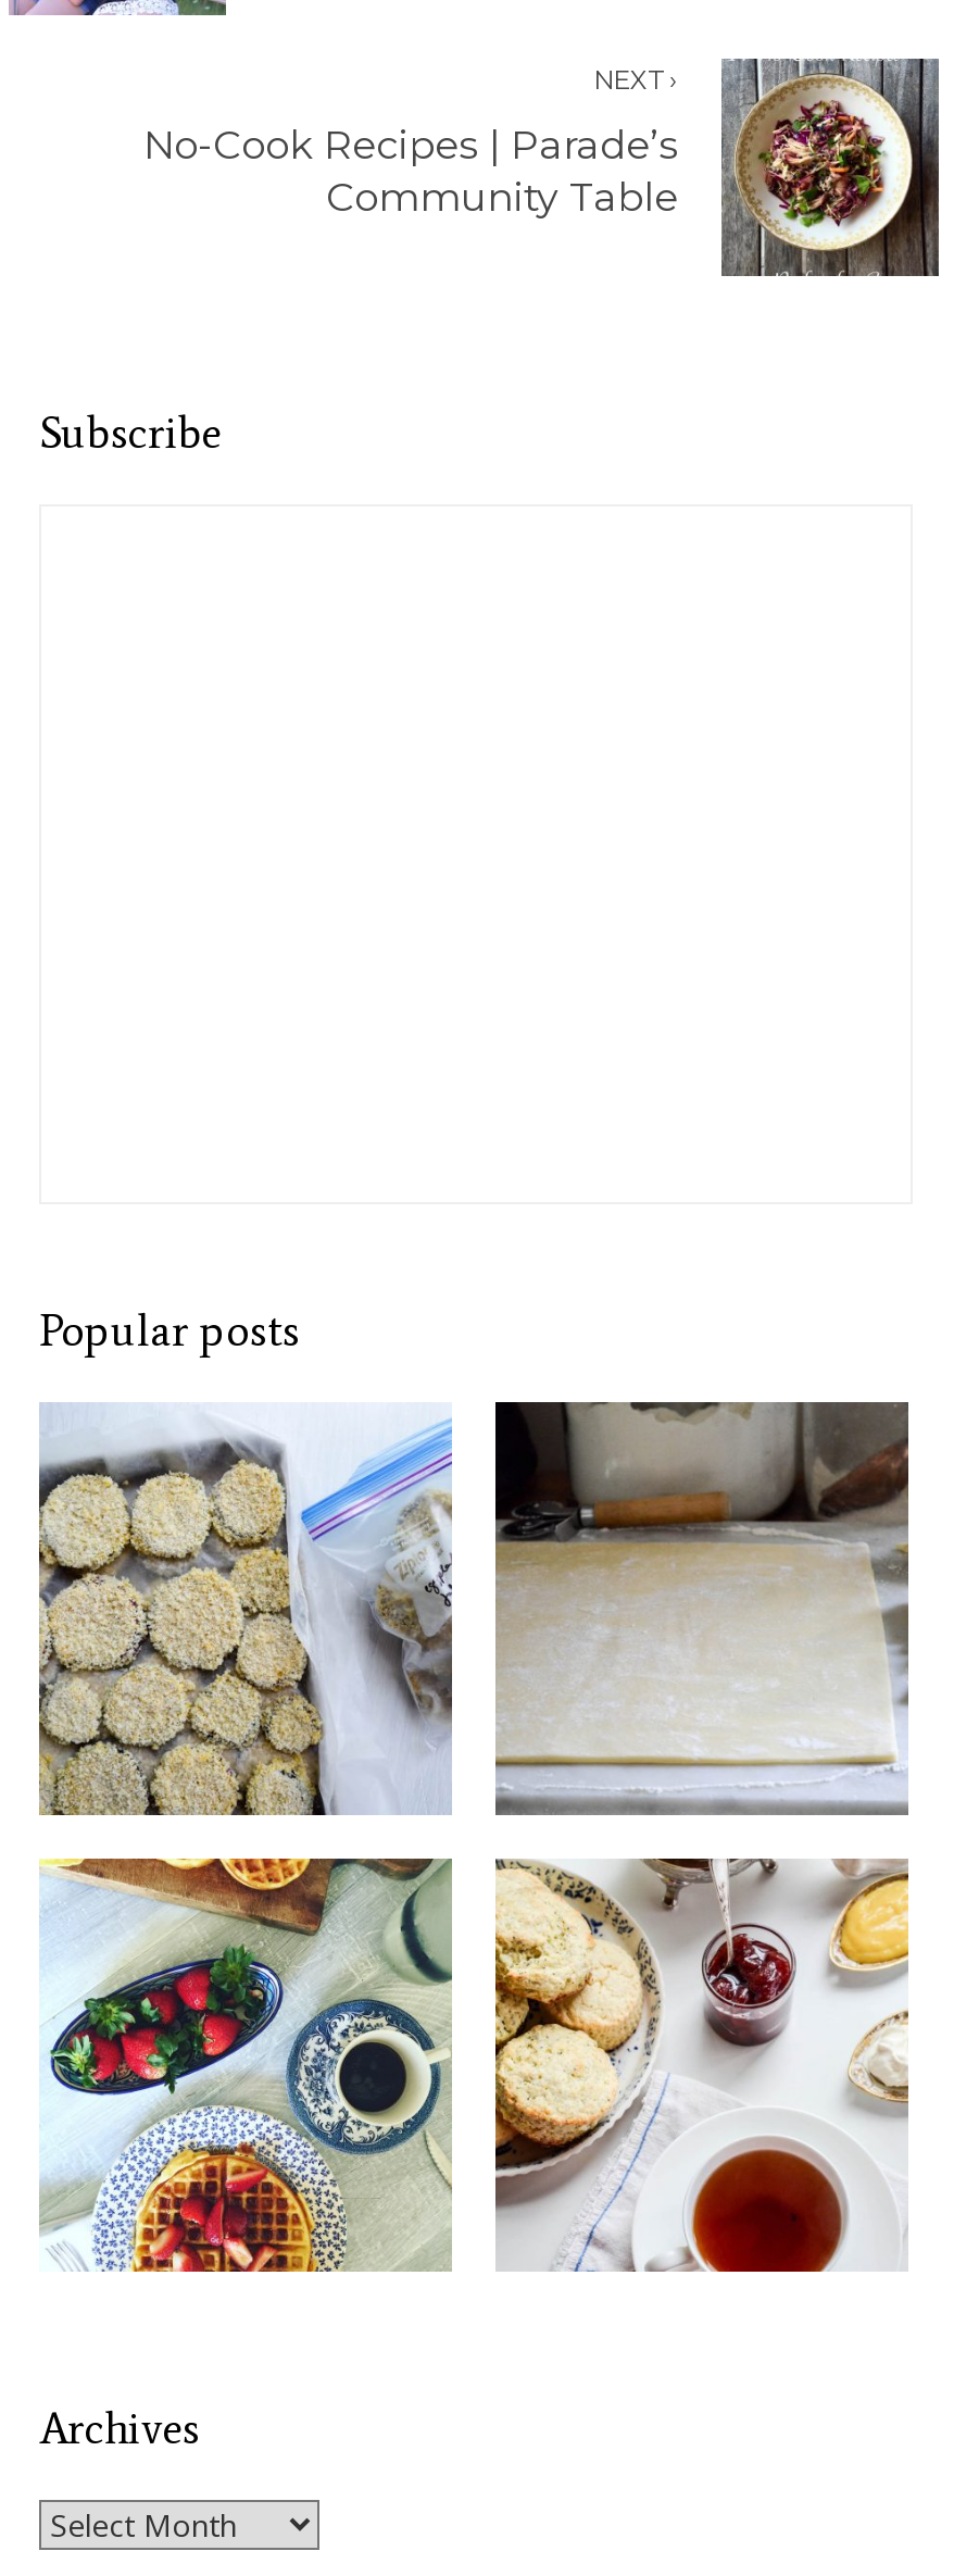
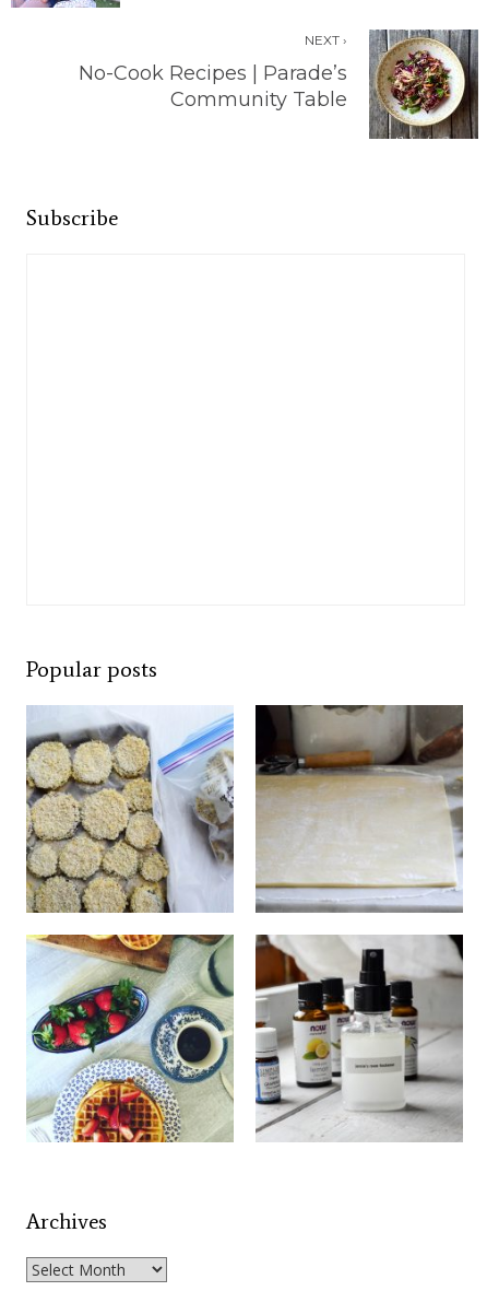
[493,1856,911,2274] [image] -> [254,935,464,1142] [image]

